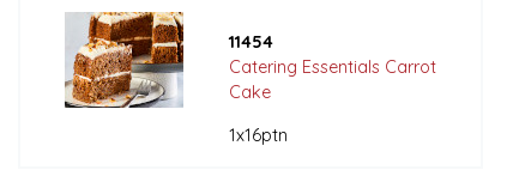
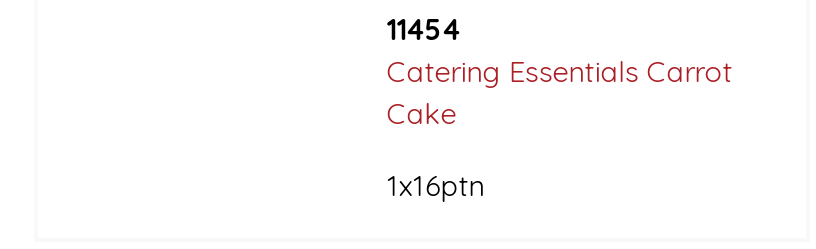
[64,11,185,109] [image] -> none

